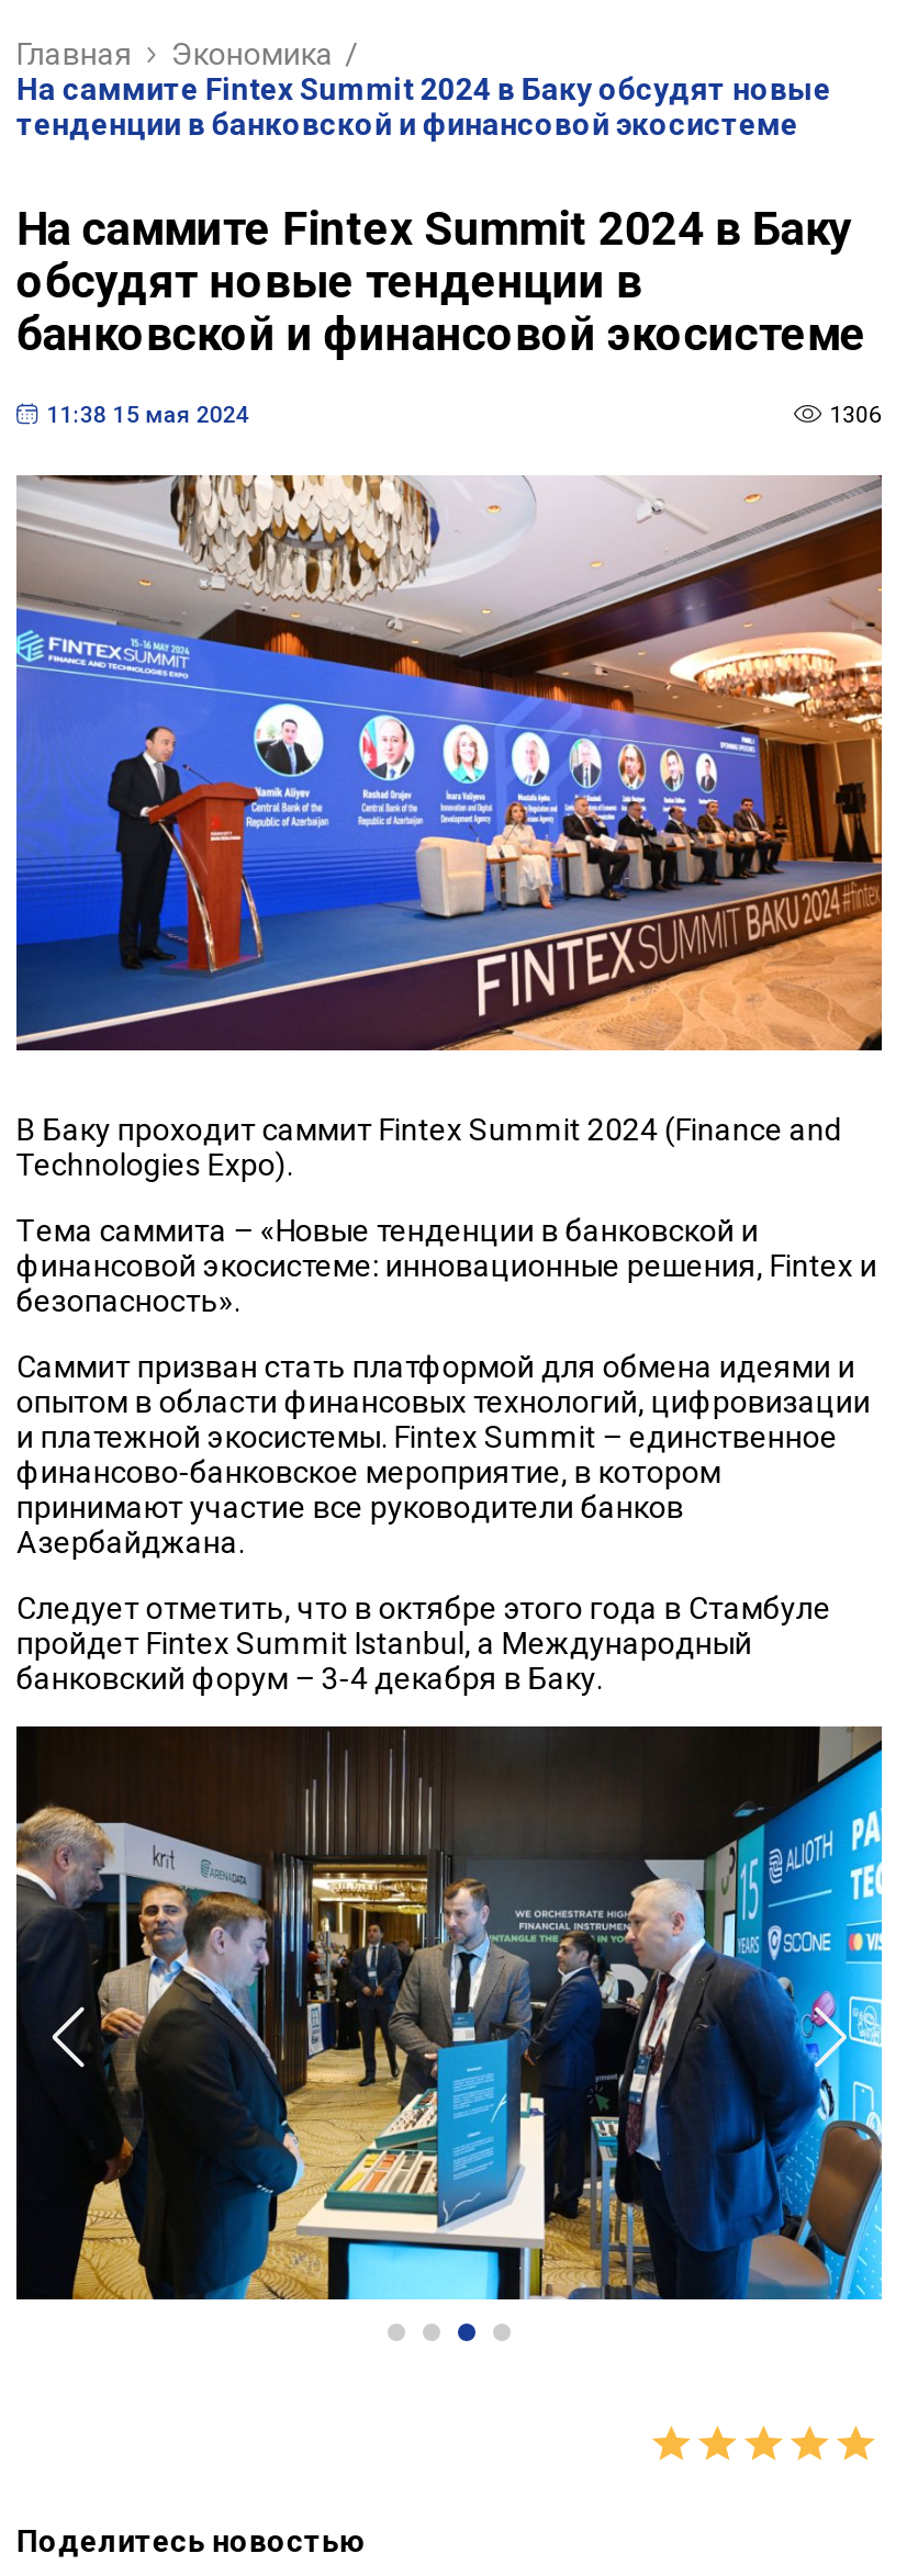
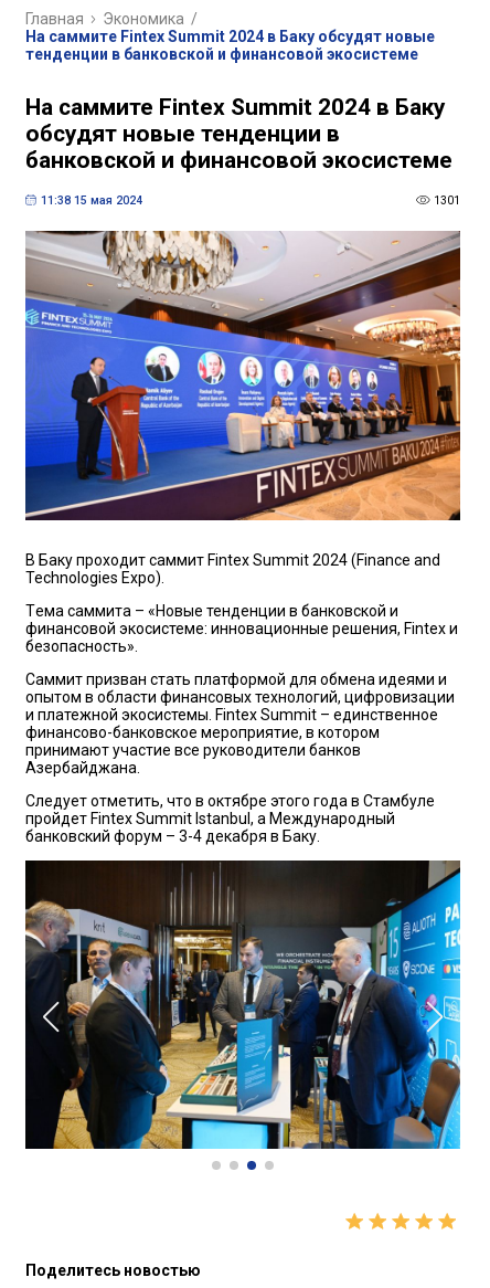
[829,400,882,428] 1306 -> [434,193,460,207] 1301

